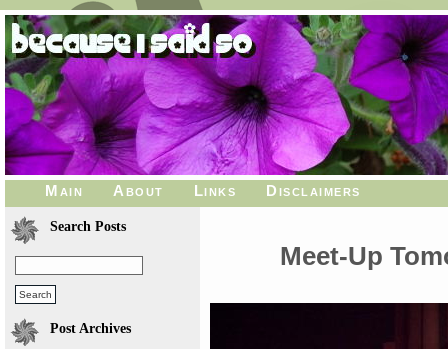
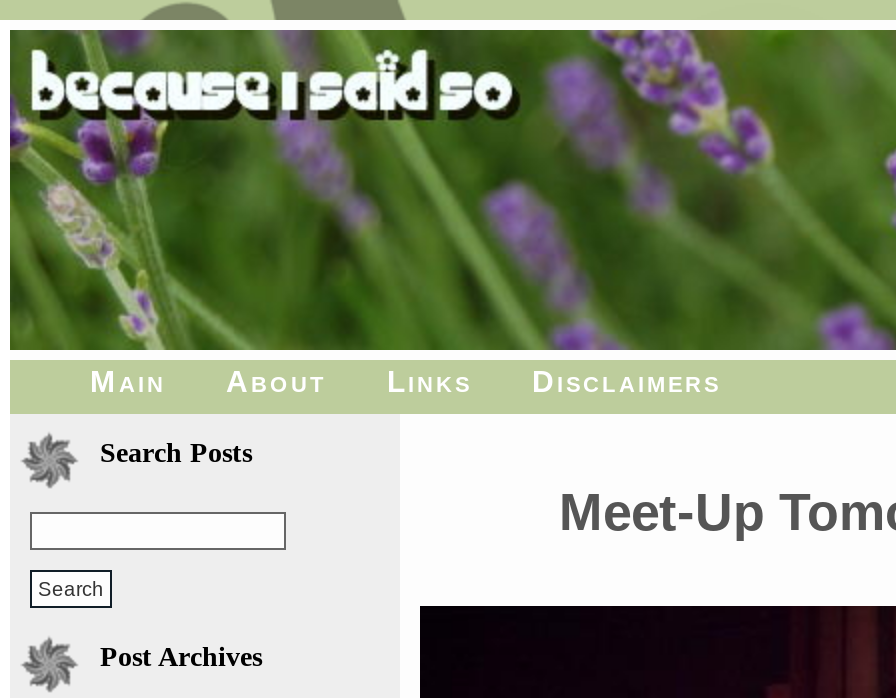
[4,14,445,176] [image] -> [8,28,890,352] [image]

